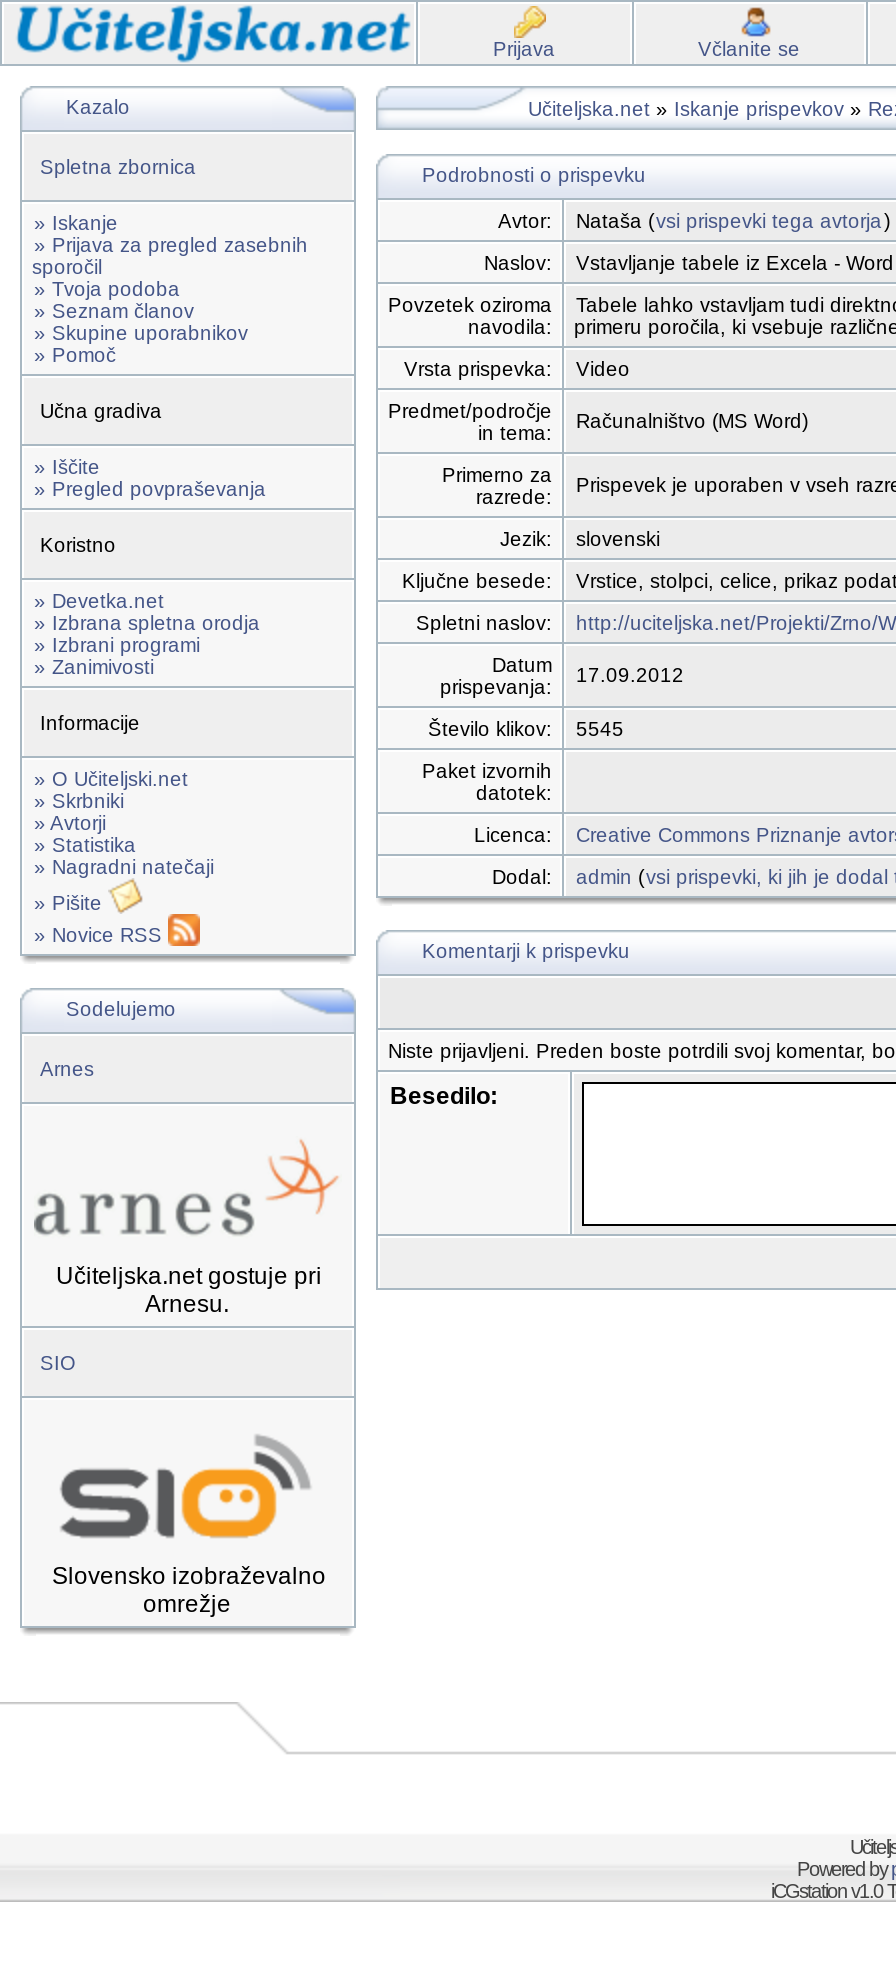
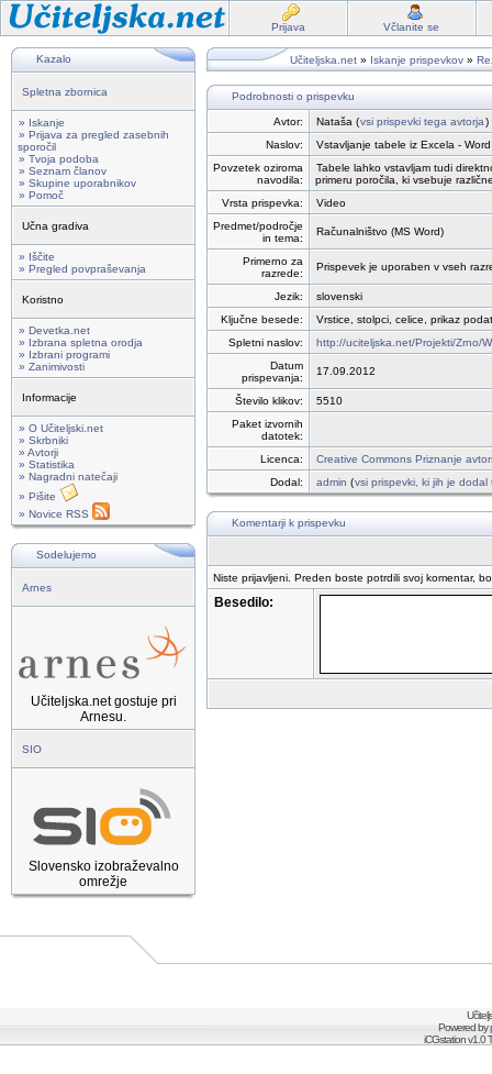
[428,718,624,740] Število klikov: 5545 -> [235,395,343,407] Število klikov: 5510

